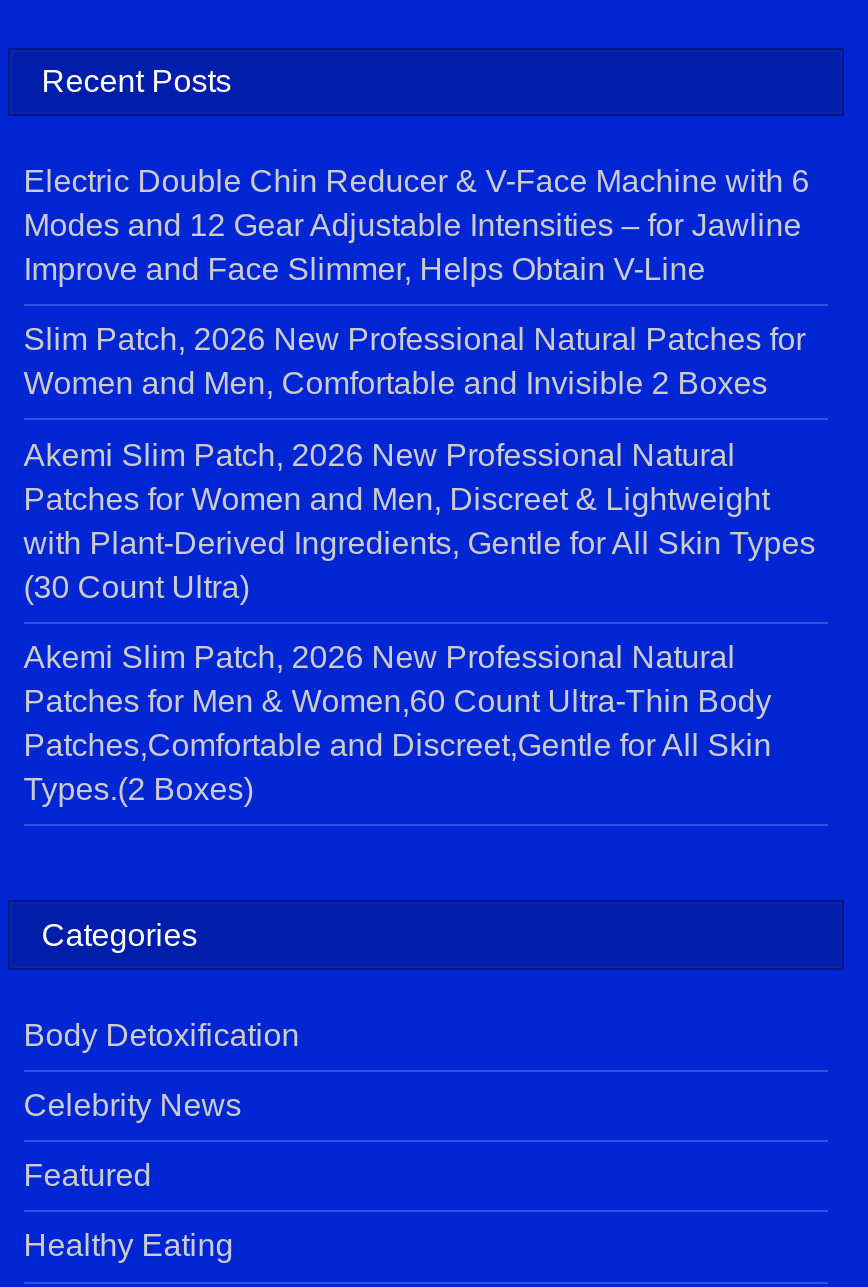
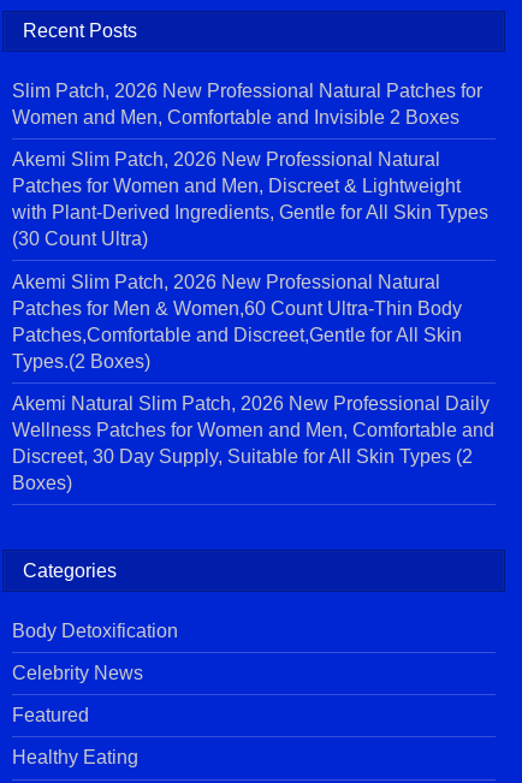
[24,164,810,286] Electric Double Chin Reducer & V-Face Machine with 6 | Modes and 12 Gear Adjustable Intensities – for Jawline | Improve and Face Slimmer, Helps Obtain V-Line -> none
moved [24,323,816,805] -> [12,81,488,371]: Slim Patch, 2026 New Professional Natural Patches for | Women and Men, Comfortable and Invisible 2 Boxes | Akemi Slim Patch, 2026 New Professional Natural | ... | Patches,Comfortable and Discreet,Gentle for All Skin | Types.(2 Boxes)
none -> [12,393,494,493] Akemi Natural Slim Patch, 2026 New Professional Daily | Wellness Patches for Women and Men, Comfortable and | Discreet, 30 Day Supply, Suitable for All Skin Types (2 | Boxes)

